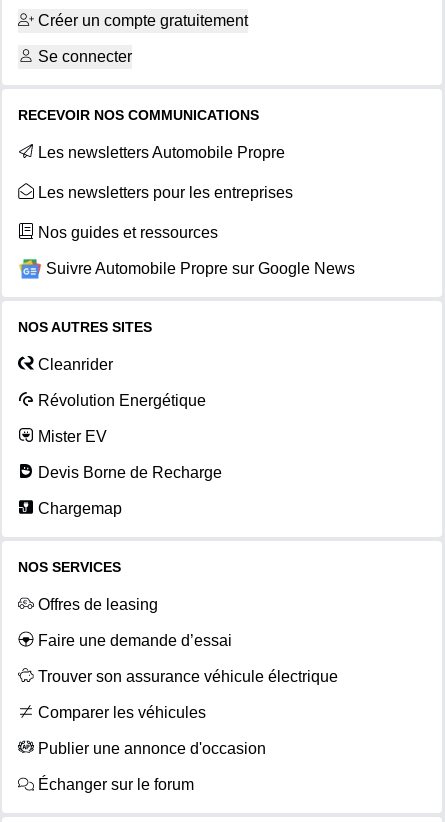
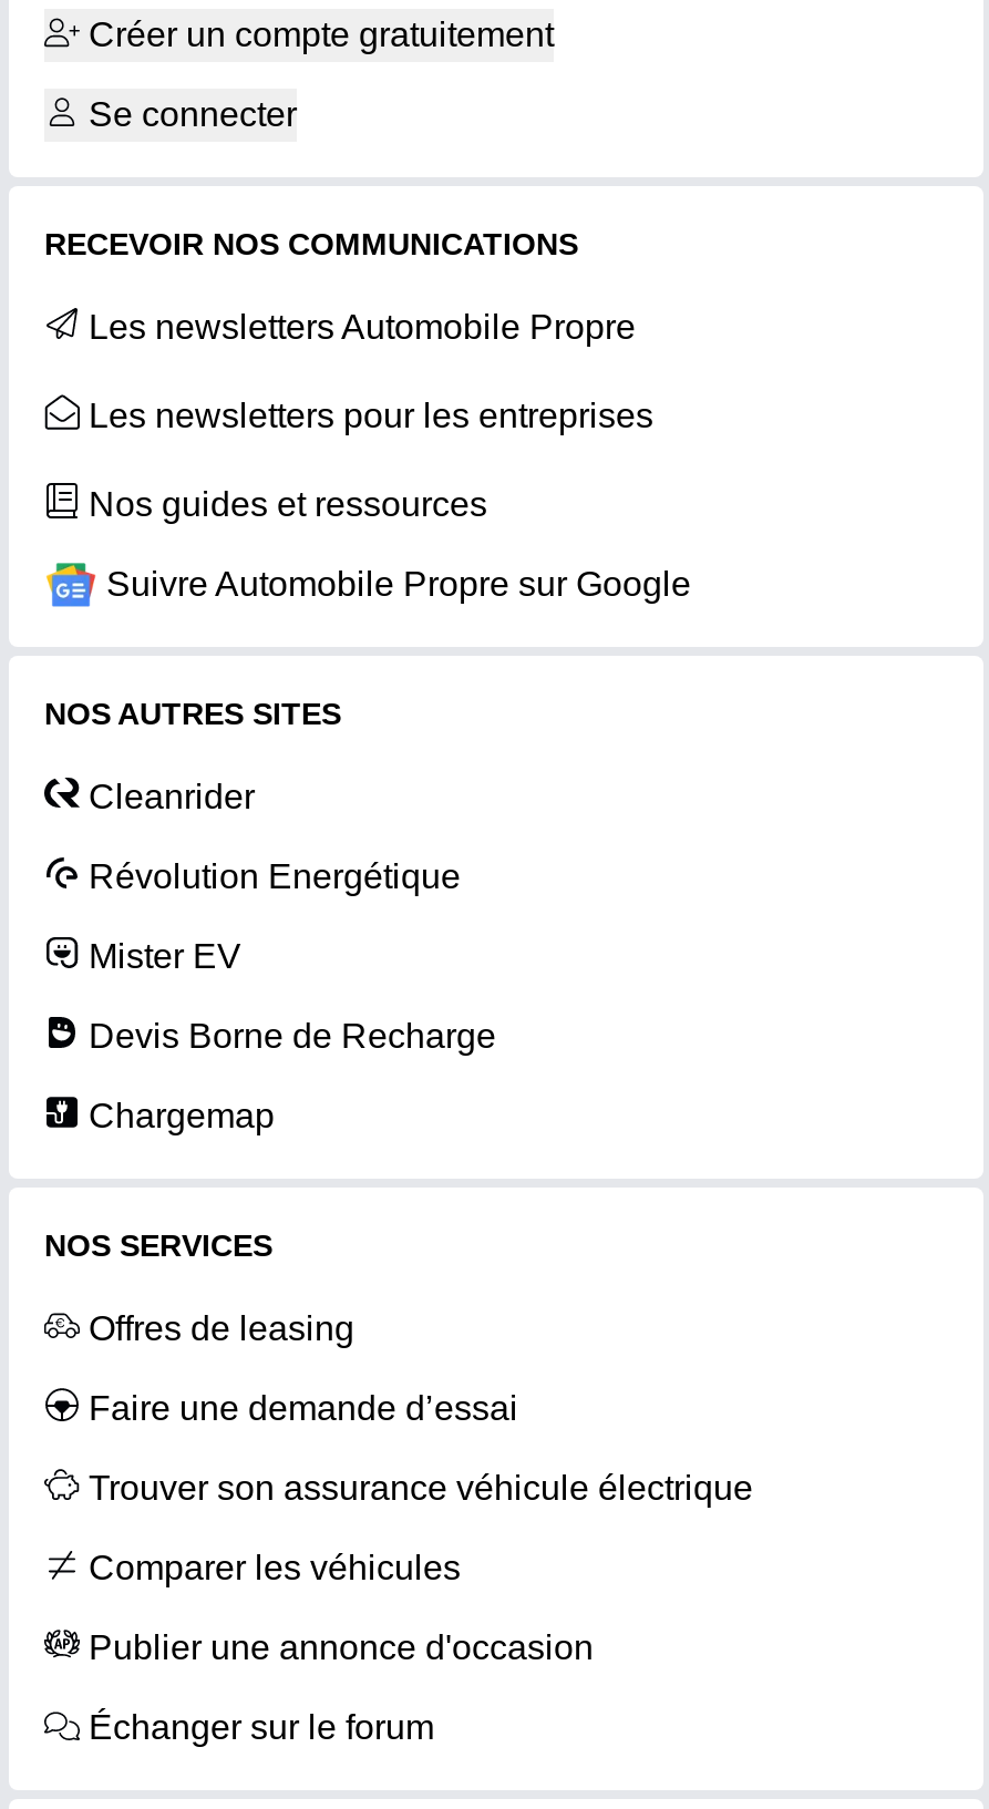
[46,260,355,277] Suivre Automobile Propre sur Google News -> [106,564,691,601] Suivre Automobile Propre sur Google

